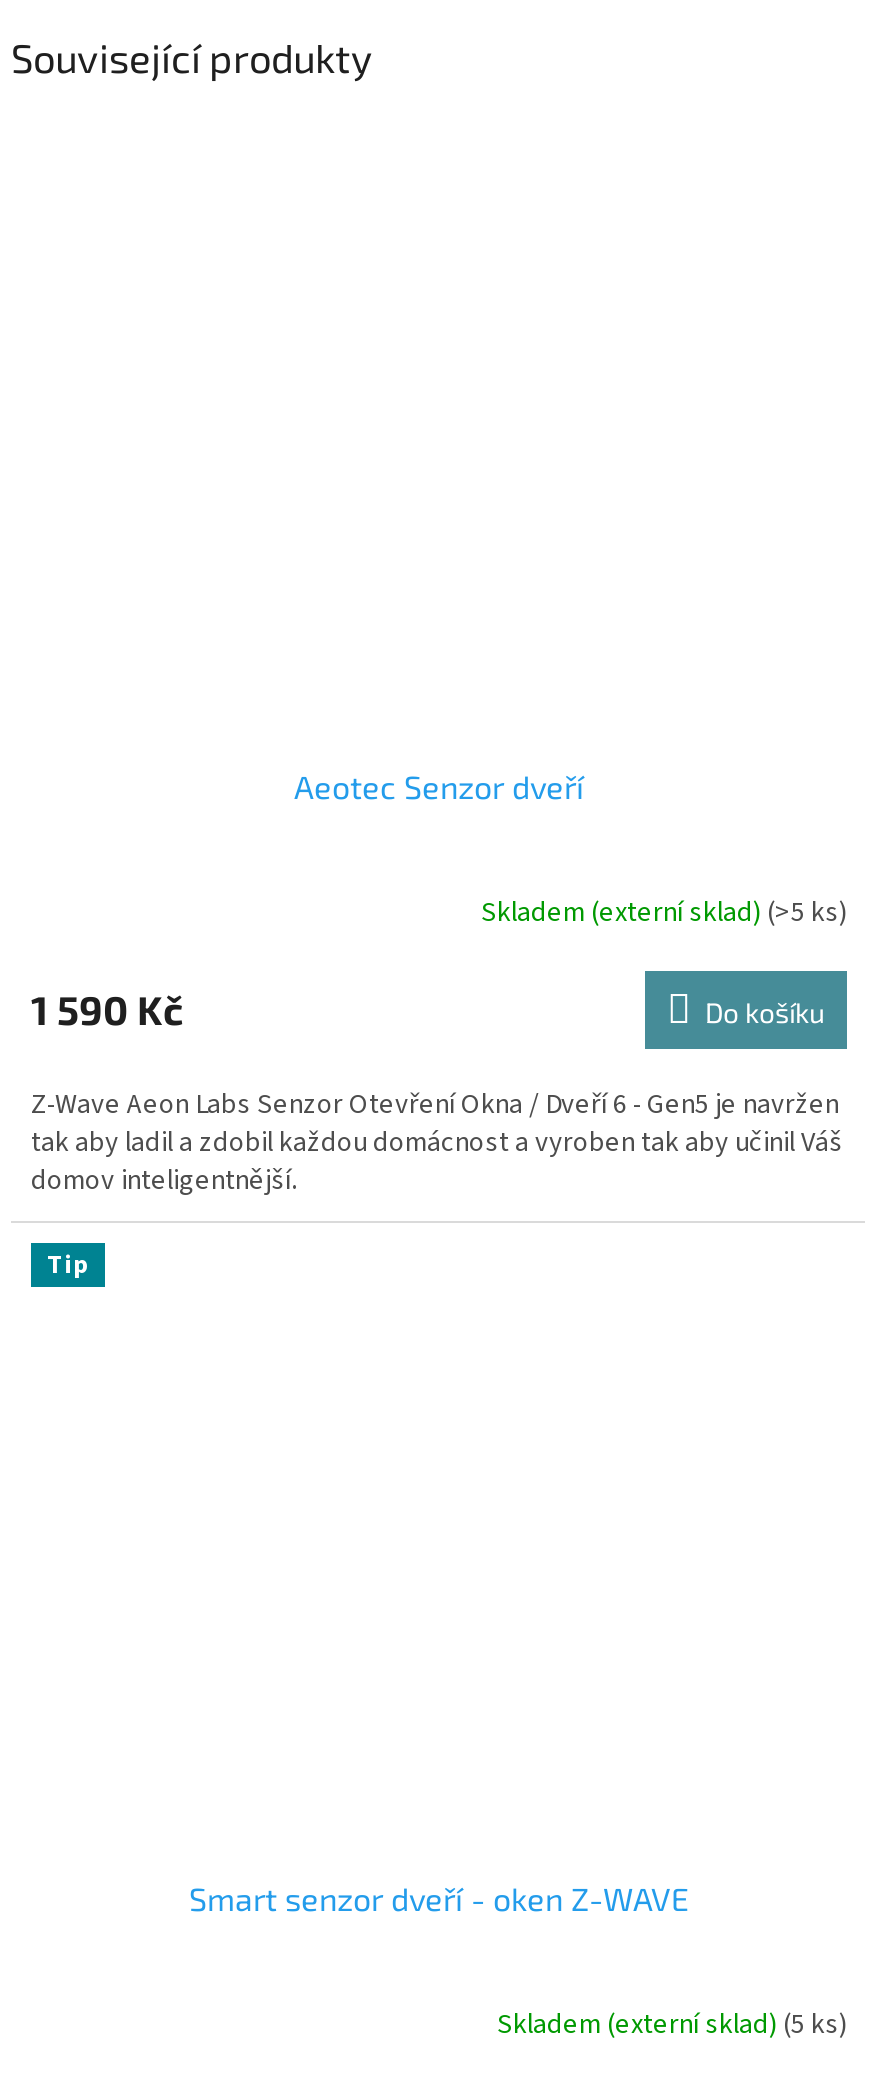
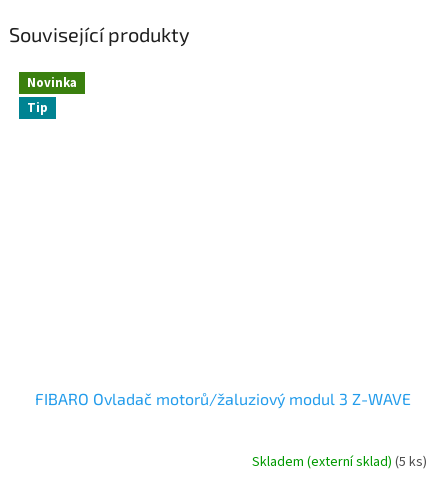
[31,768,847,1202] Aeotec Senzor dveří | Skladem (externí sklad) (>5 ks) | 1 590 Kč | Do košíku | Z-Wave Aeon Labs Senzor Otevření Okna / Dveří 6 - Gen5 je navržen | tak aby ladil a zdobil každou domácnost a vyroben tak aby učinil Váš | domov inteligentnější. -> [27,74,77,92] Novinka
[189,1879,689,1917] Smart senzor dveří - oken Z-WAVE -> [35,389,411,408] FIBARO Ovladač motorů/žaluziový modul 3 Z-WAVE

